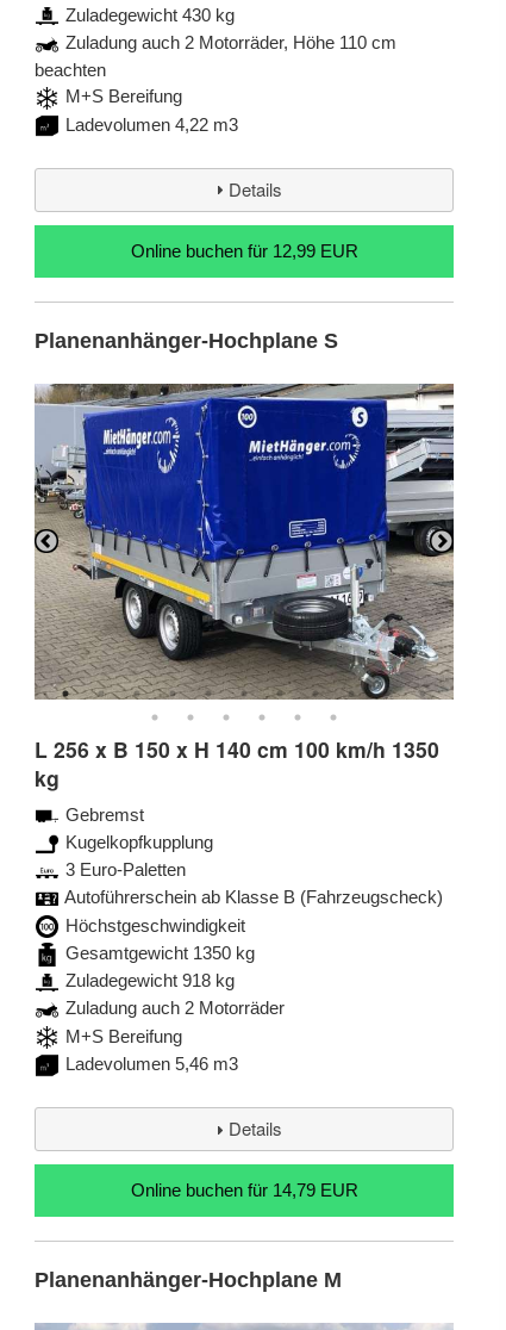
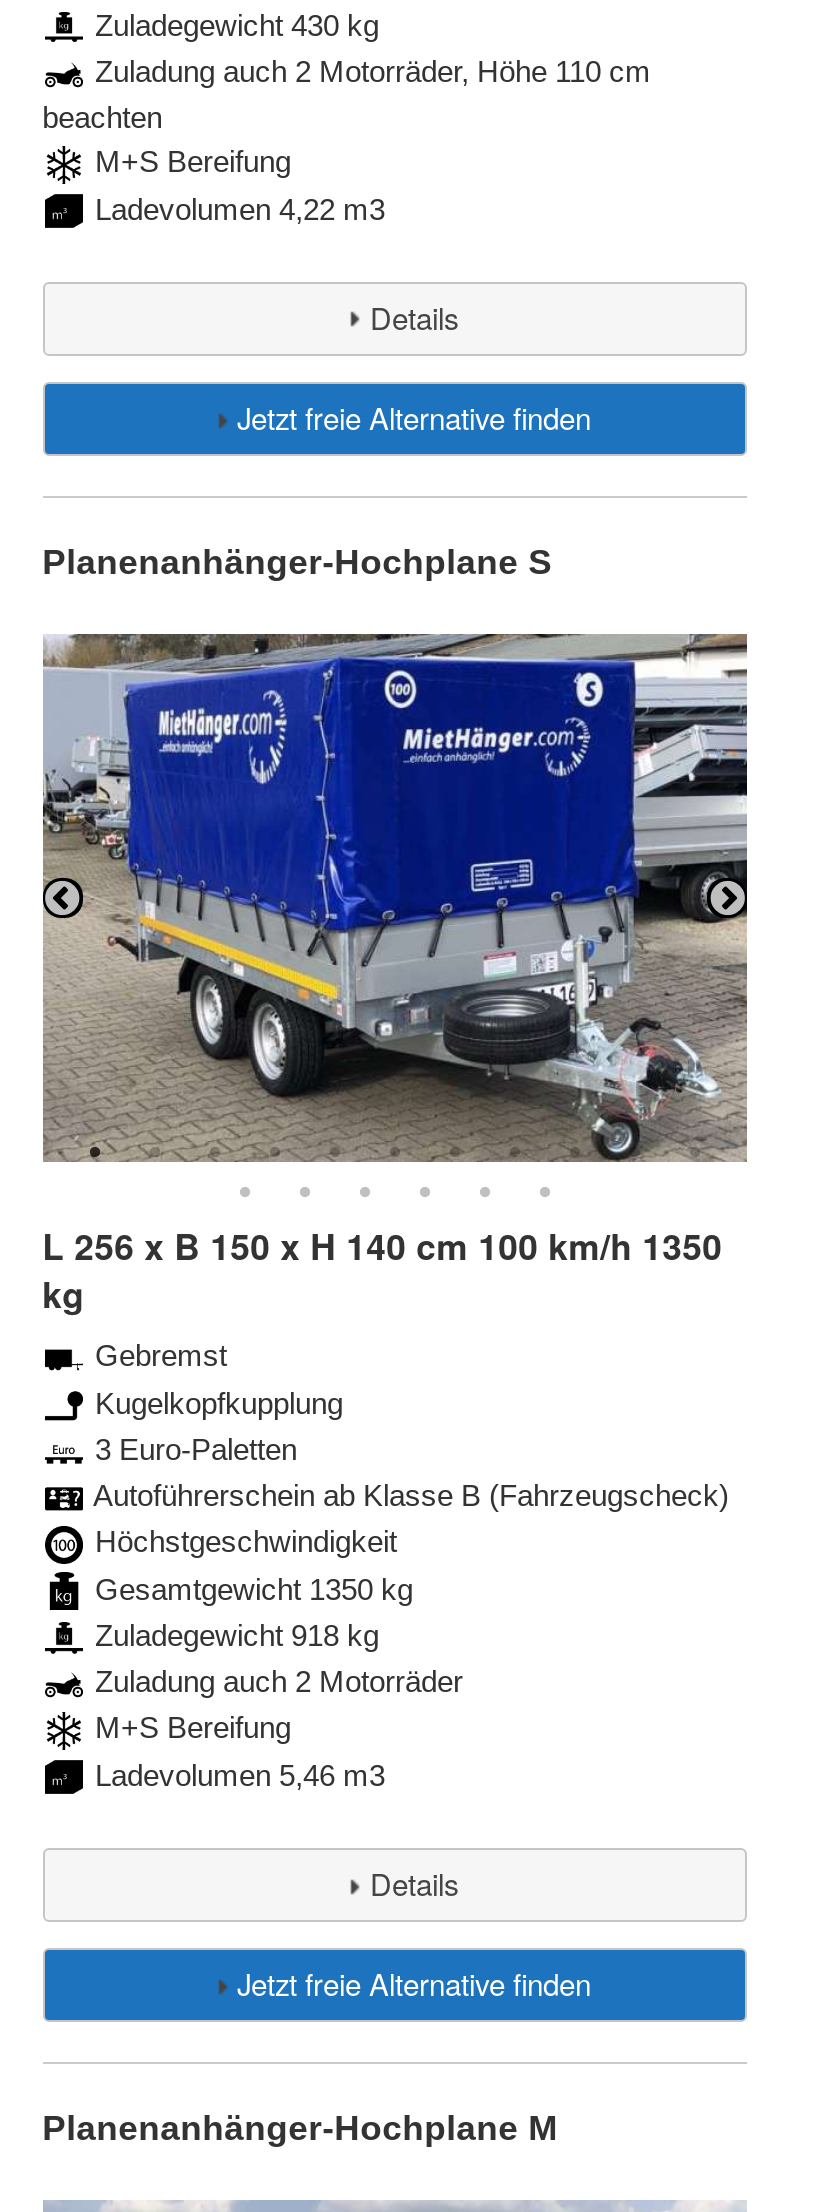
[247,242,358,261] für 12,99 EUR -> [237,397,591,439] Jetzt freie Alternative finden
[247,1181,358,1200] für 14,79 EUR -> [237,1963,591,2005] Jetzt freie Alternative finden

